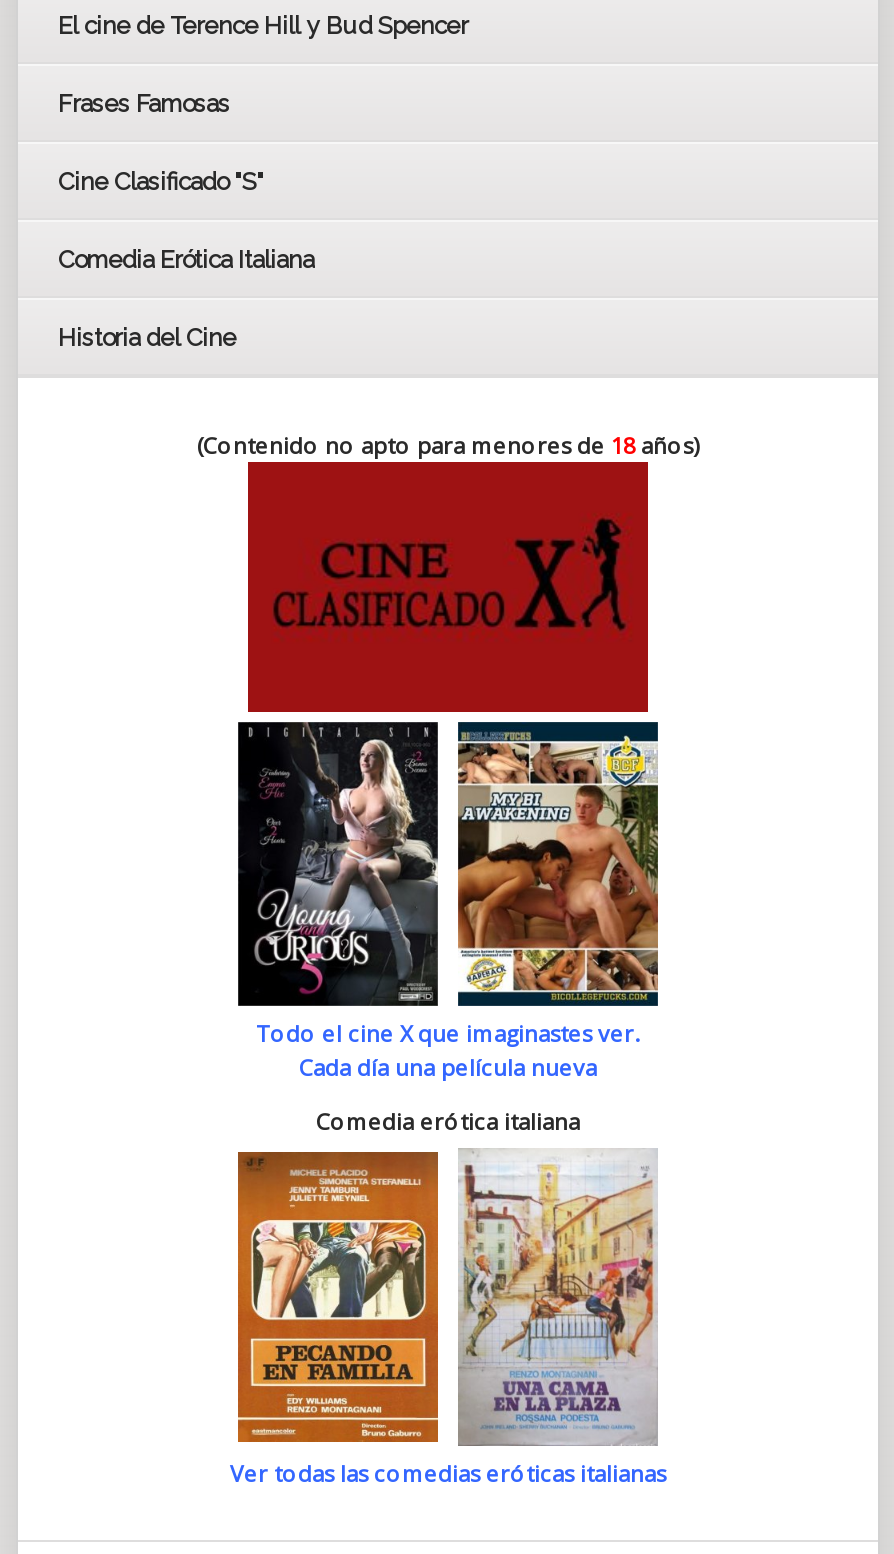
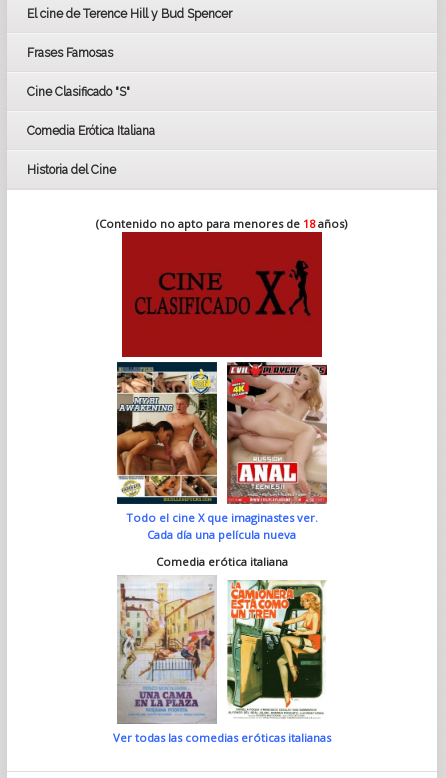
[236,722,440,1006] [image] -> [116,362,218,504] [image]
[456,720,660,1008] [image] -> [226,361,328,505] [image]
[236,1150,440,1446] [image] -> [117,576,217,725] [image]
[456,1148,658,1448] [image] -> [227,576,326,724] [image]

